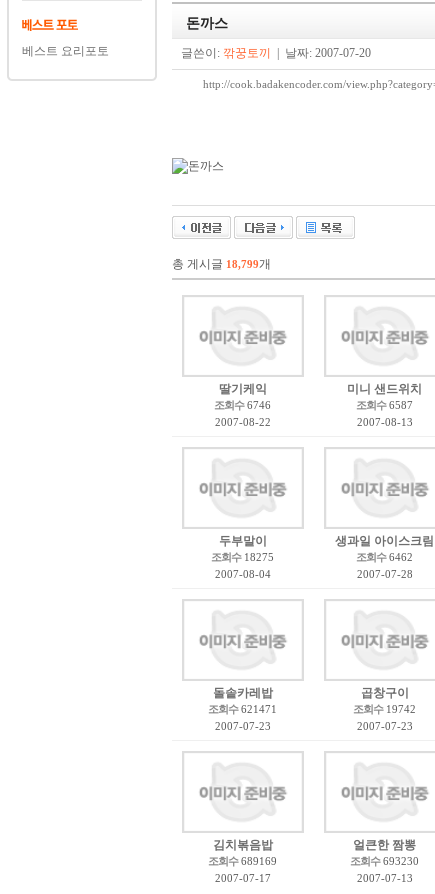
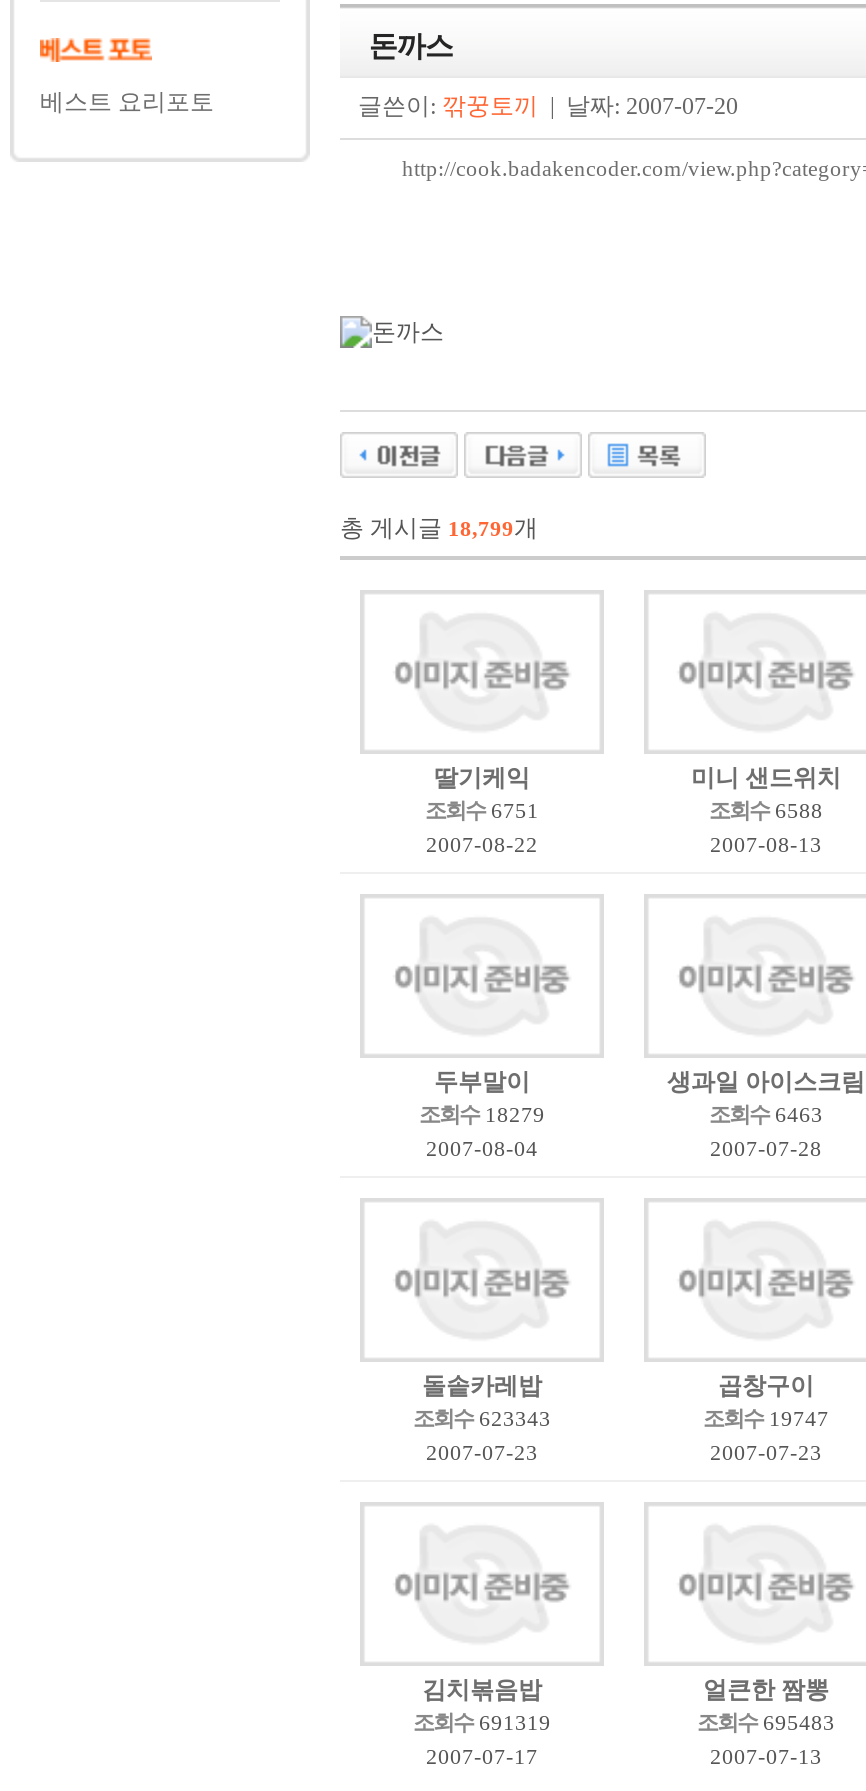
[214,399,271,411] 조회수 6746 -> [425,798,539,822] 조회수 6751
[356,399,413,411] 조회수 6587 -> [709,798,823,822] 조회수 6588
[211,551,274,563] 조회수 18275 -> [419,1102,545,1126] 조회수 18279
[356,551,413,563] 조회수 6462 -> [709,1102,823,1126] 조회수 6463
[208,703,277,715] 조회수 621471 -> [413,1406,551,1430] 조회수 623343
[353,703,416,715] 조회수 19742 -> [703,1406,829,1430] 조회수 19747
[208,855,277,867] 조회수 689169 -> [413,1710,551,1734] 조회수 691319
[350,855,419,867] 조회수 693230 -> [697,1710,835,1734] 조회수 695483

